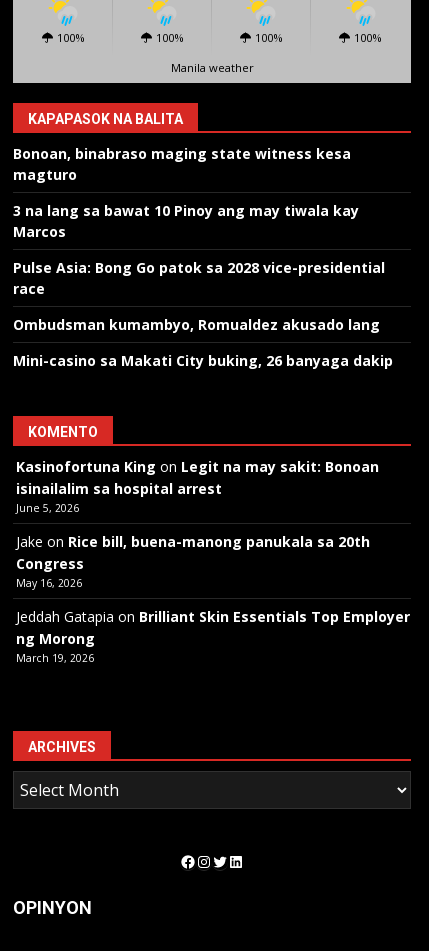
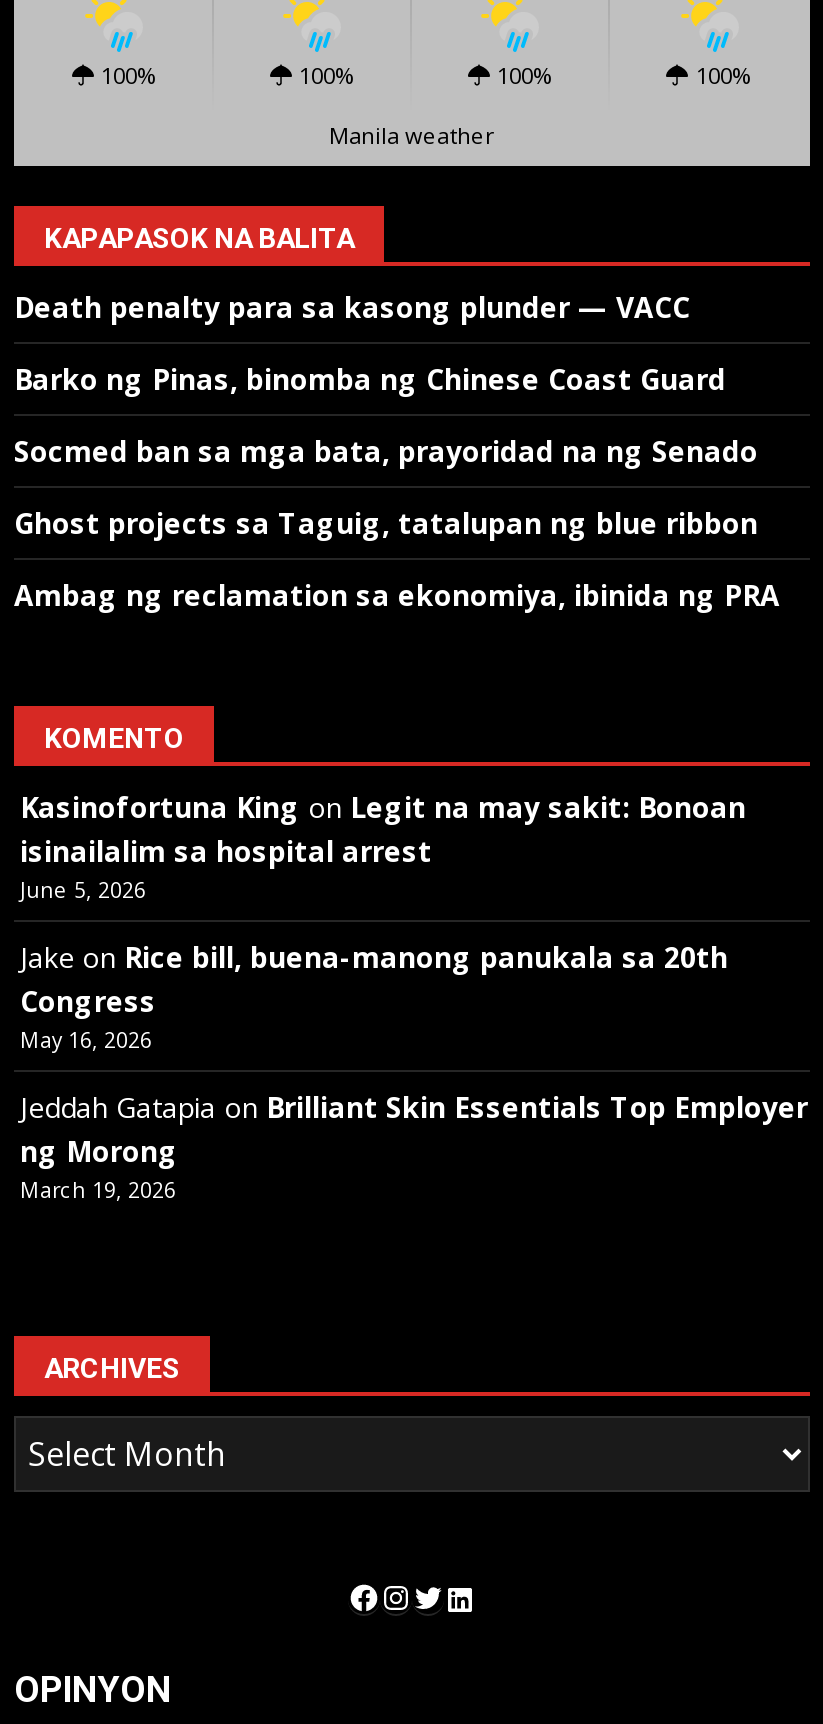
[13,144,351,184] Bonoan, binabraso maging state witness kesa | magturo -> [14,288,690,326] Death penalty para sa kasong plunder — VACC
[13,201,359,241] 3 na lang sa bawat 10 Pinoy ang may tiwala kay | Marcos -> [14,360,726,398] Barko ng Pinas, binomba ng Chinese Coast Guard
[13,258,385,298] Pulse Asia: Bong Go patok sa 2028 vice-presidential | race -> [14,432,758,470] Socmed ban sa mga bata, prayoridad na ng Senado
[13,315,380,334] Ombudsman kumambyo, Romualdez akusado lang -> [14,504,758,542] Ghost projects sa Taguig, tatalupan ng blue ribbon
[13,351,393,370] Mini-casino sa Makati City buking, 26 banyaga dakip -> [14,576,780,614] Ambag ng reclamation sa ekonomiya, ibinida ng PRA

